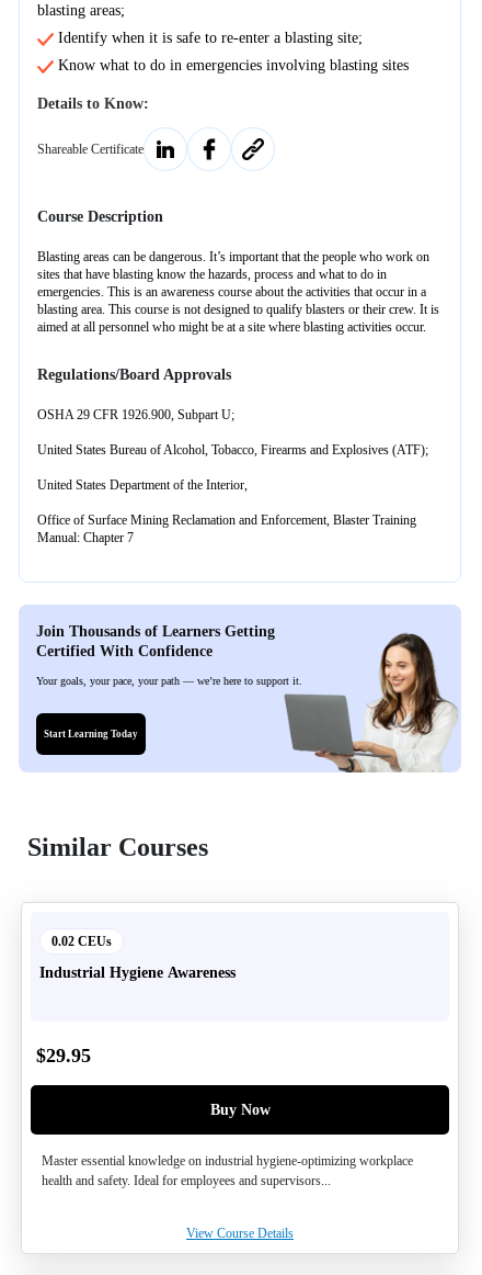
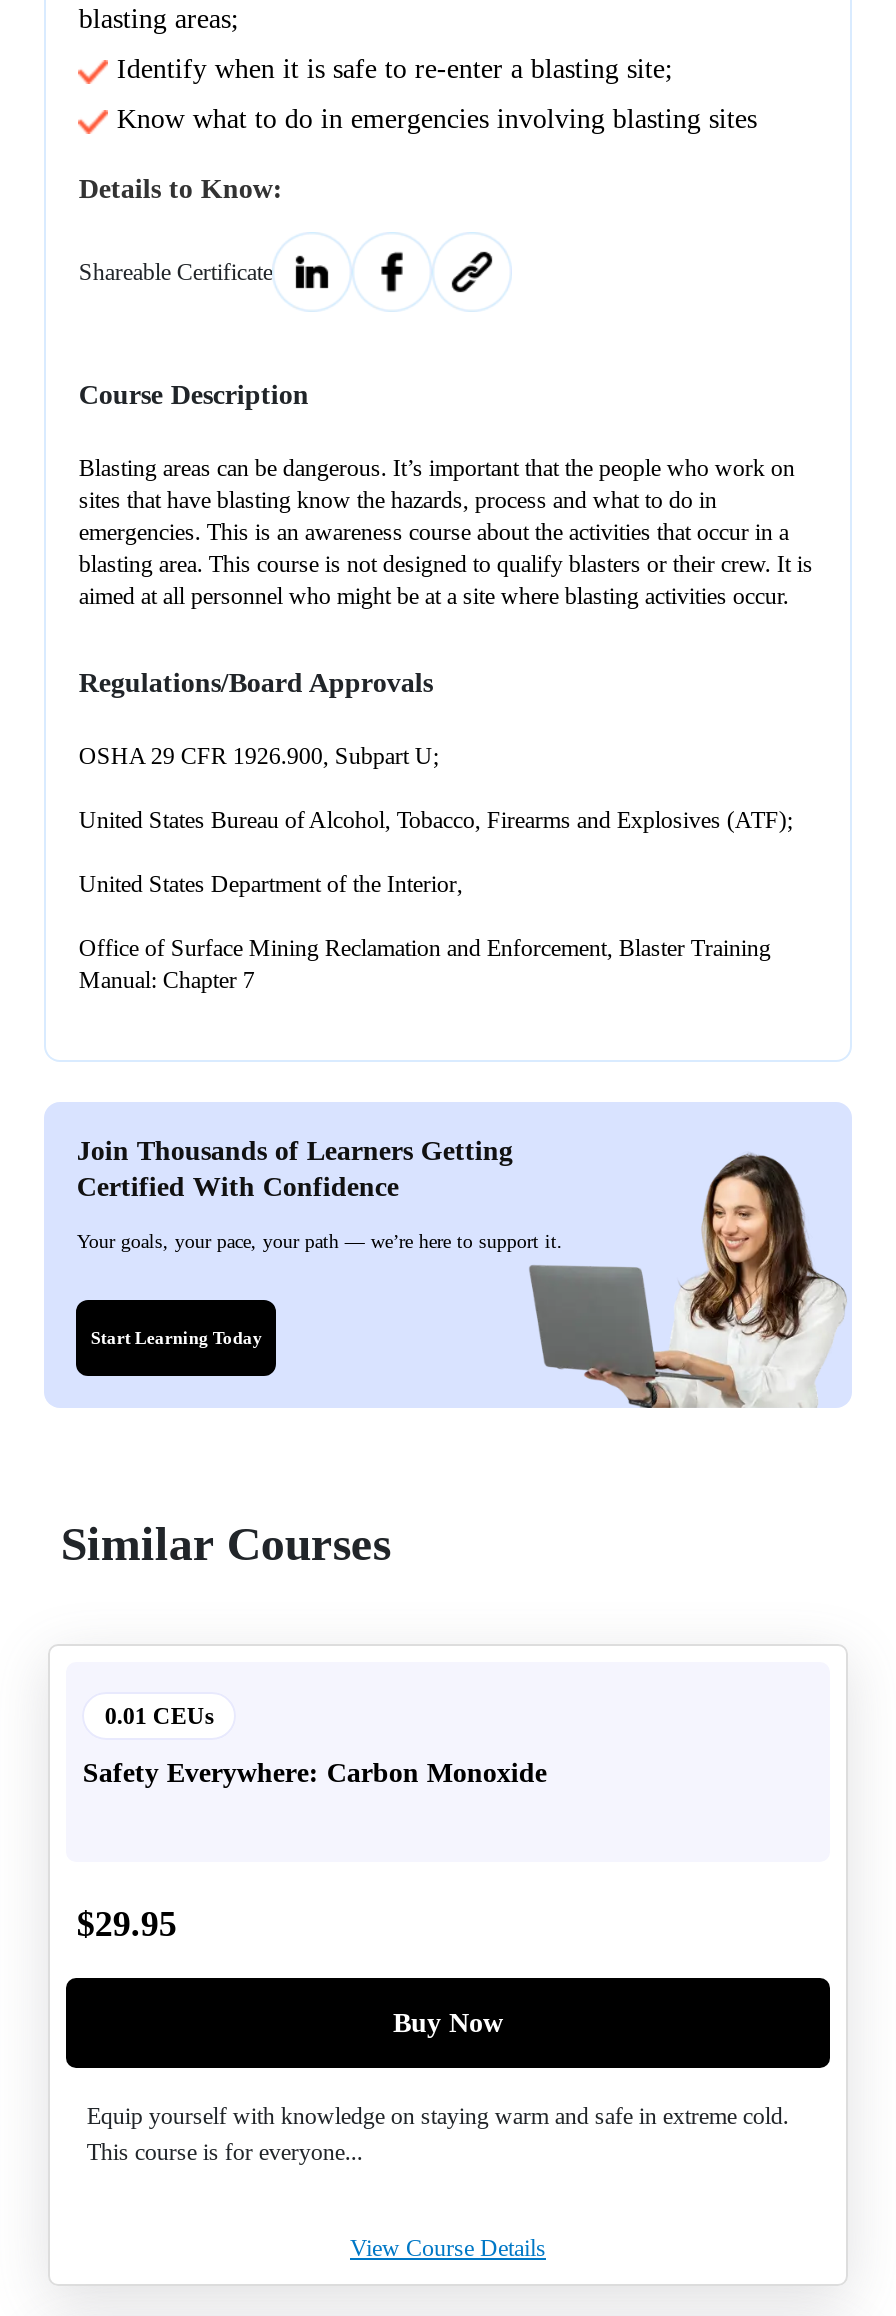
[52,934,112,949] 0.02 CEUs -> [105,1702,215,1730] 0.01 CEUs
[40,965,236,981] Industrial Hygiene Awareness -> [83,1758,547,1788] Safety Everywhere: Carbon Monoxide
[42,1153,413,1188] Master essential knowledge on industrial hygiene-optimizing workplace | health and safety. Ideal for employees and supervisors... -> [87,2102,789,2166] Equip yourself with knowledge on staying warm and safe in extreme cold. | This course is for everyone...

